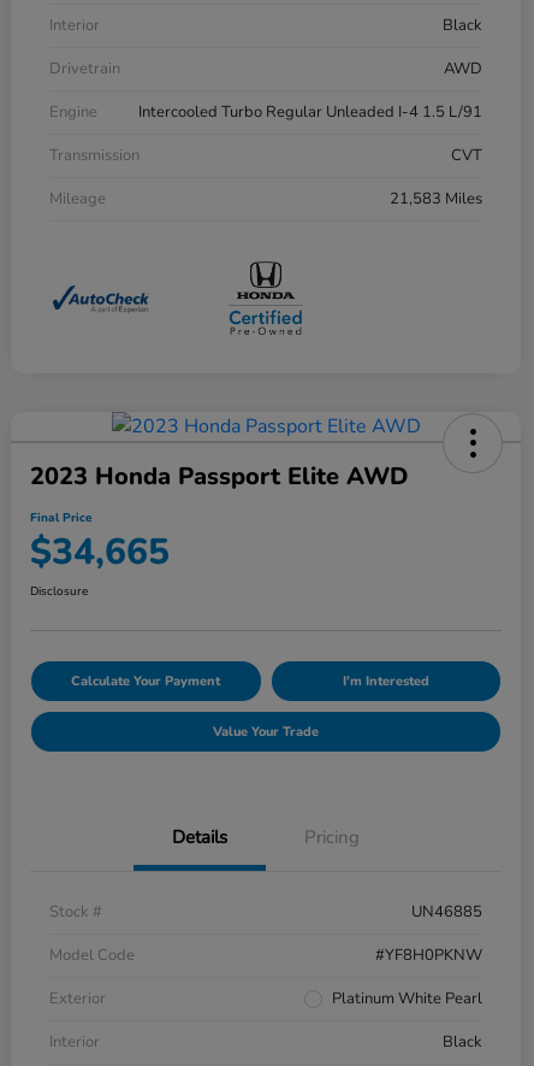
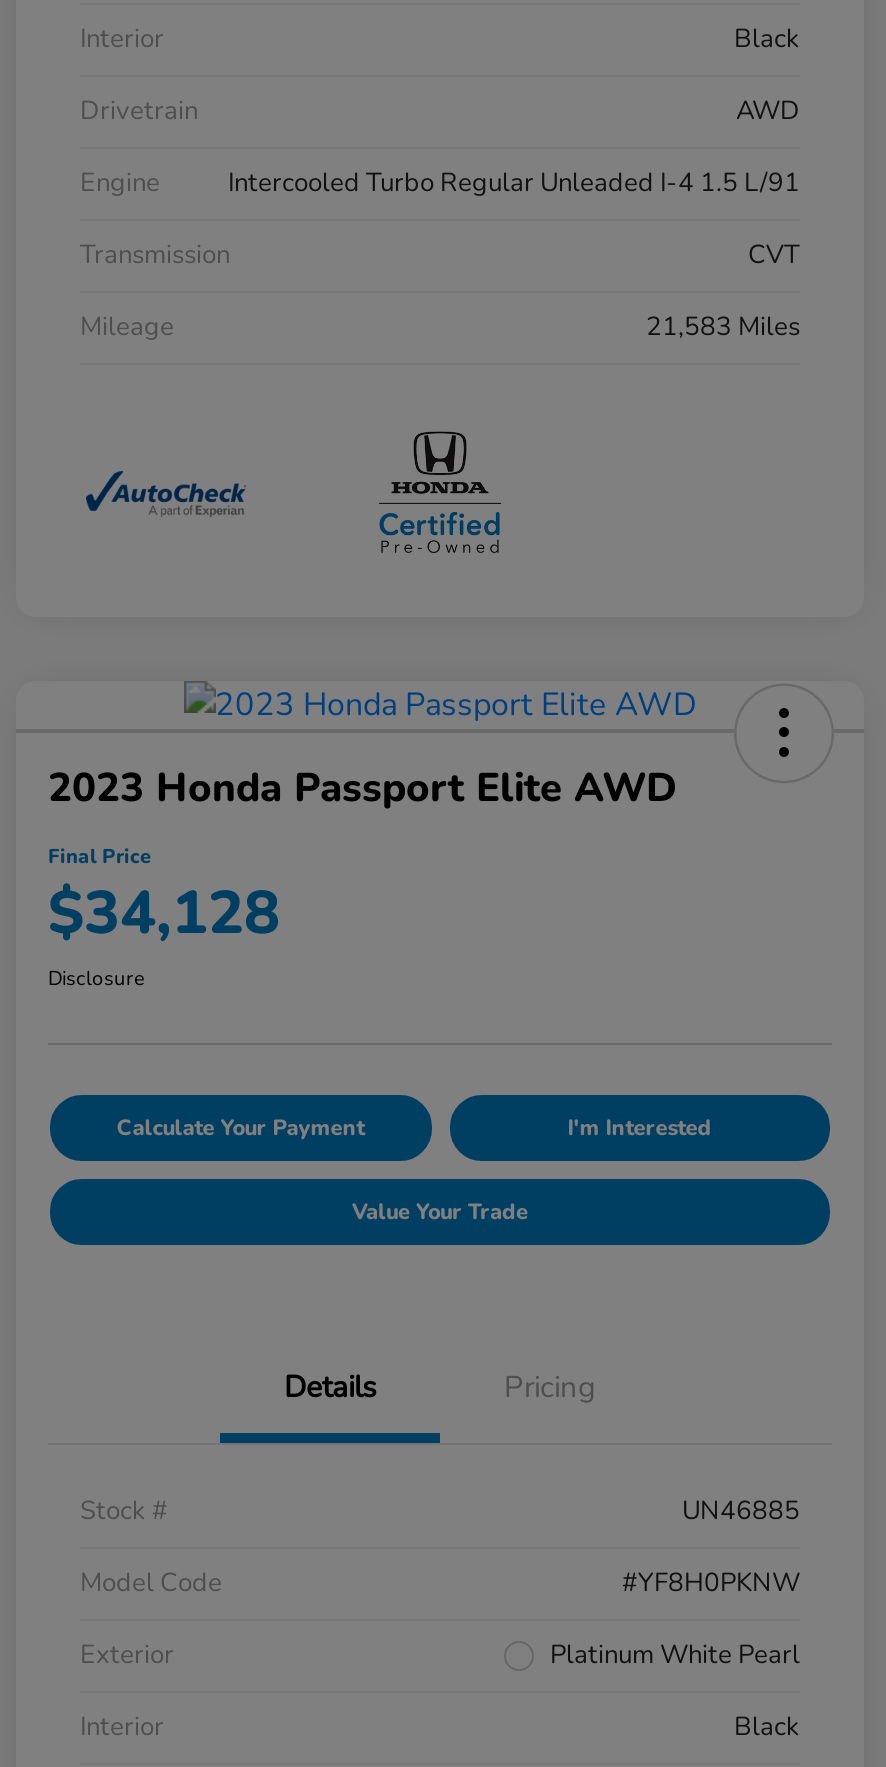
[30,527,170,576] $34,665 -> [48,872,280,954] $34,128

